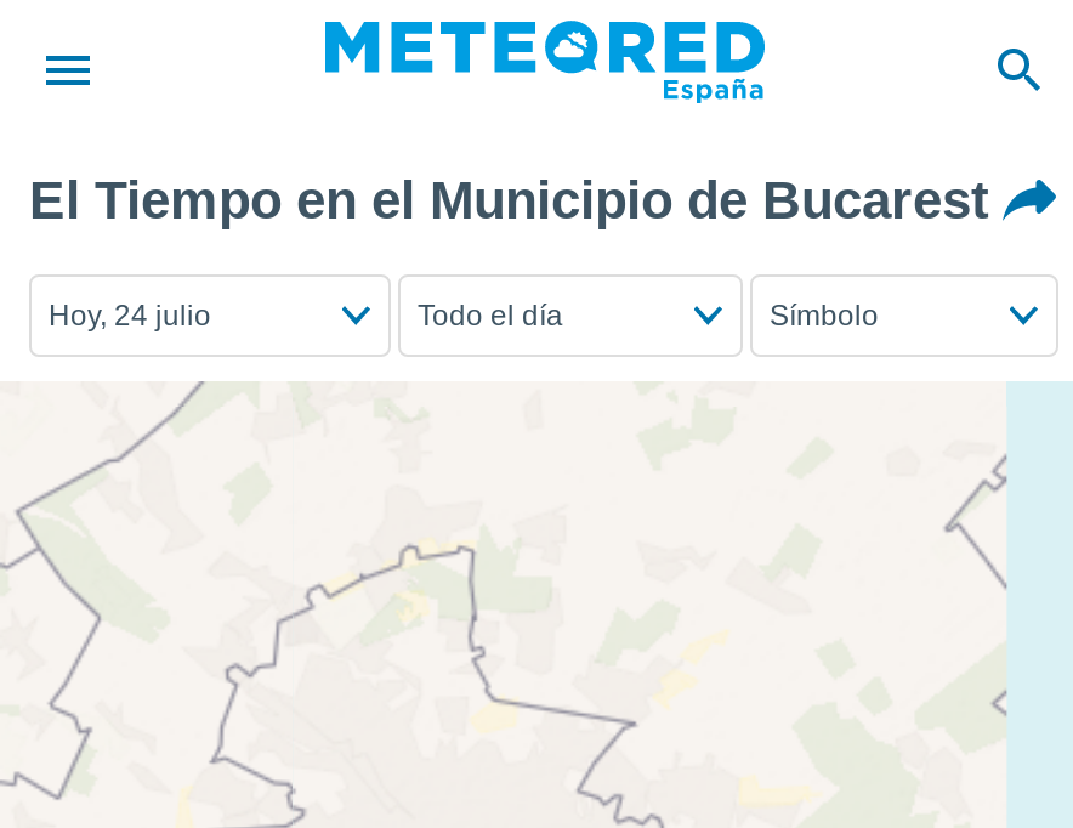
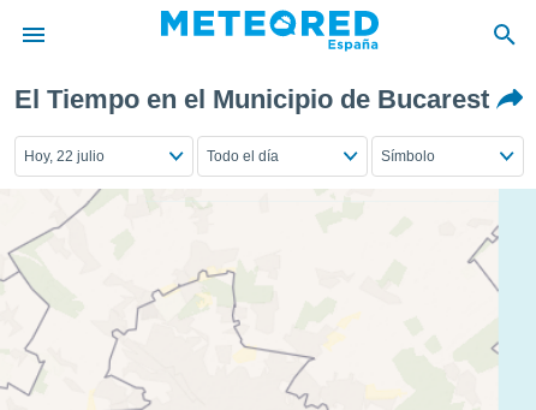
[49,299,211,333] Hoy, 24 julio -> [24,148,105,165] Hoy, 22 julio

